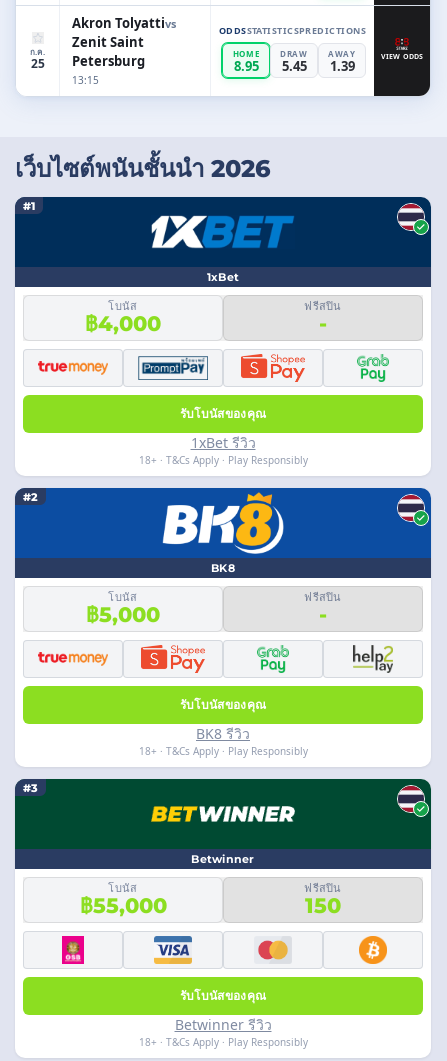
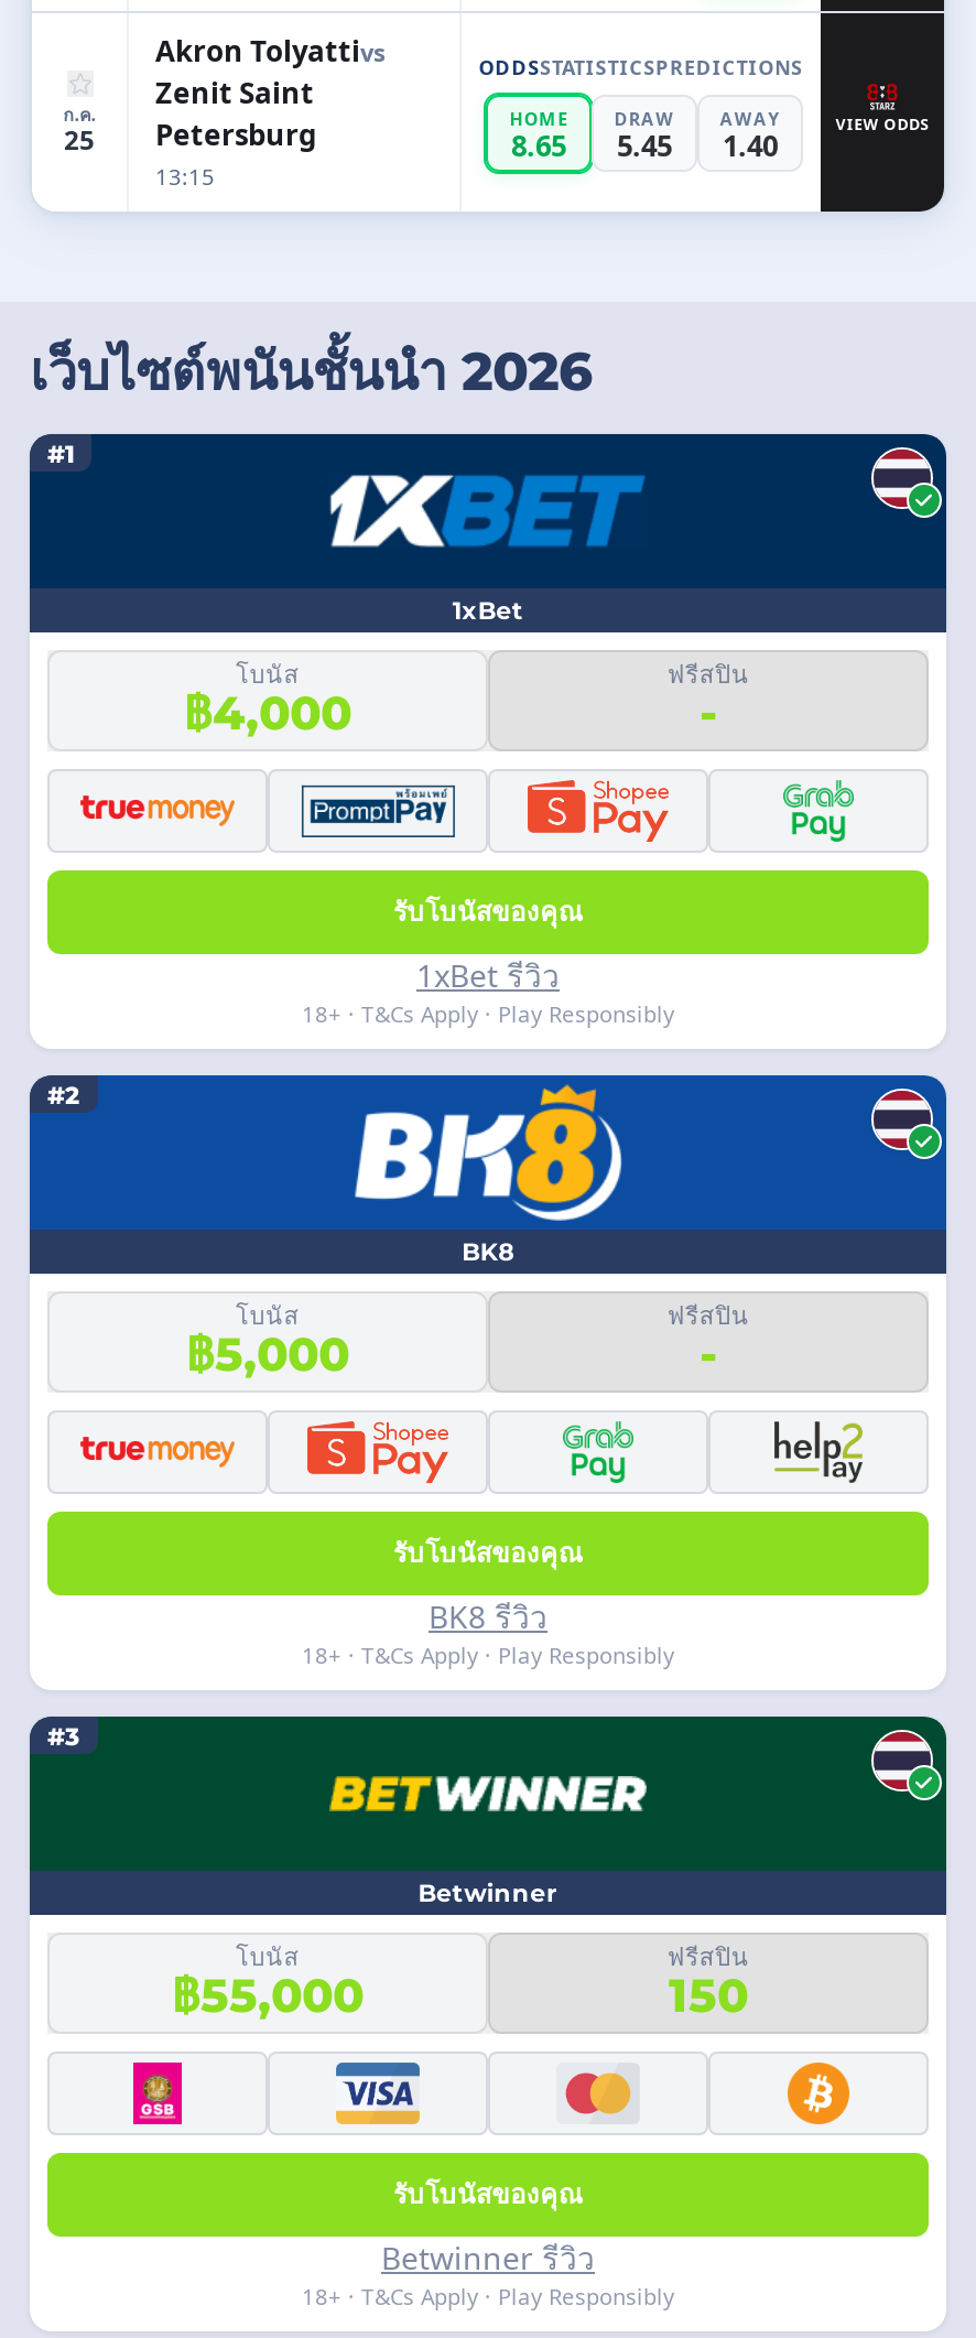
[233,57,258,75] 8.95 -> [511,126,566,165] 8.65
[329,57,354,75] 1.39 -> [723,126,778,165] 1.40

